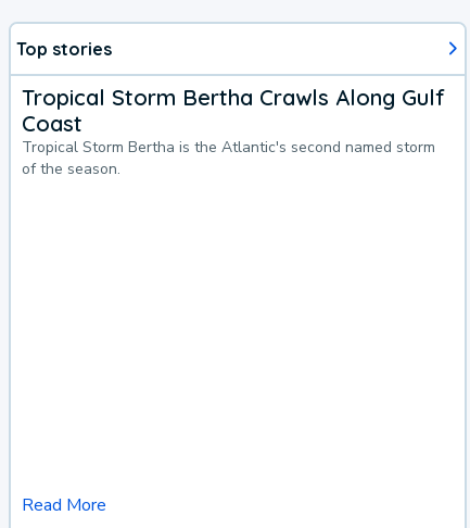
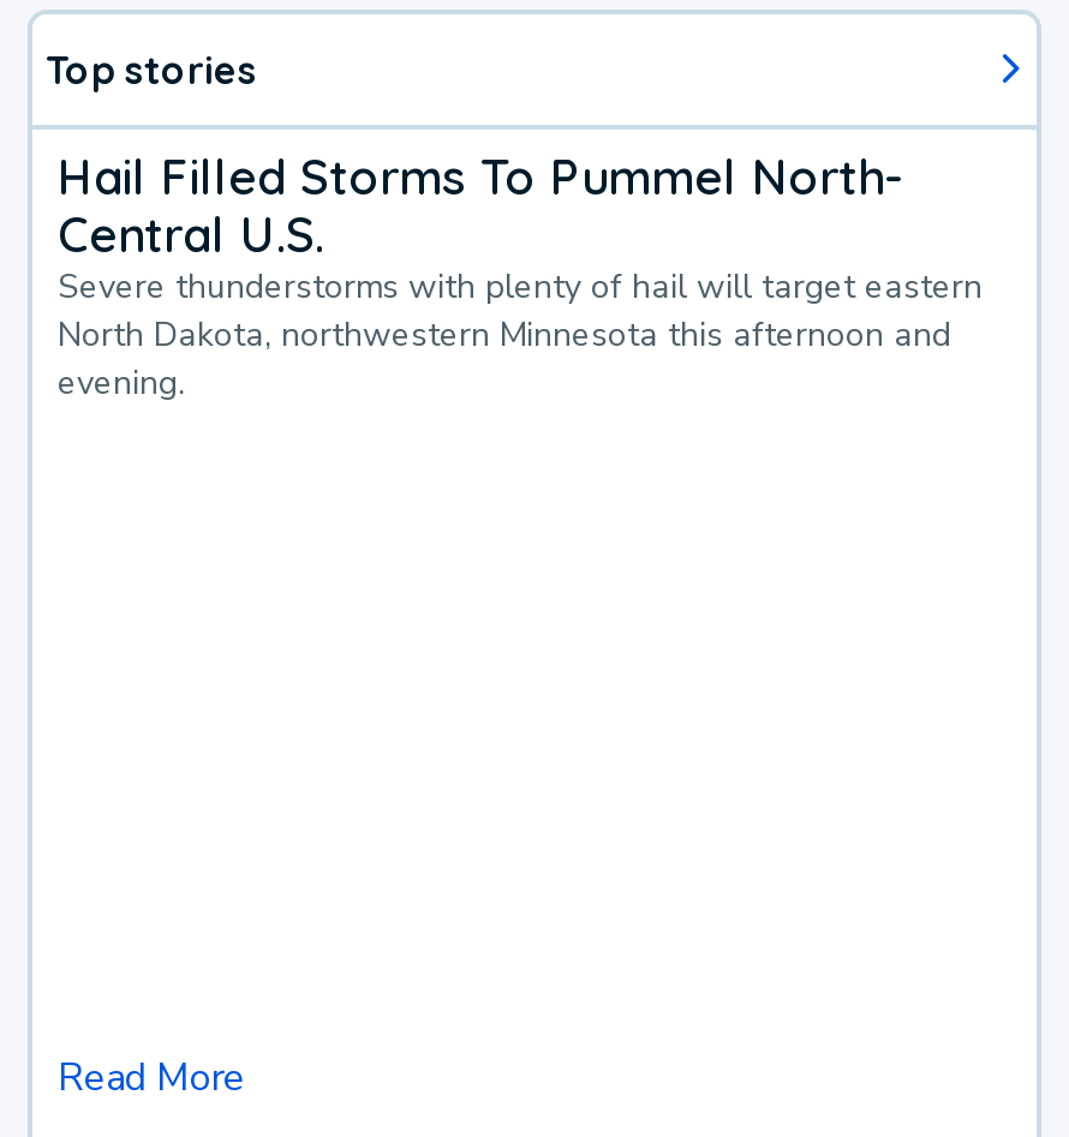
[22,83,445,179] Tropical Storm Bertha Crawls Along Gulf | Coast | Tropical Storm Bertha is the Atlantic's second named storm | of the season. -> [57,146,982,405] Hail Filled Storms To Pummel North- | Central U.S. | Severe thunderstorms with plenty of hail will target eastern | North Dakota, northwestern Minnesota this afternoon and | evening.

